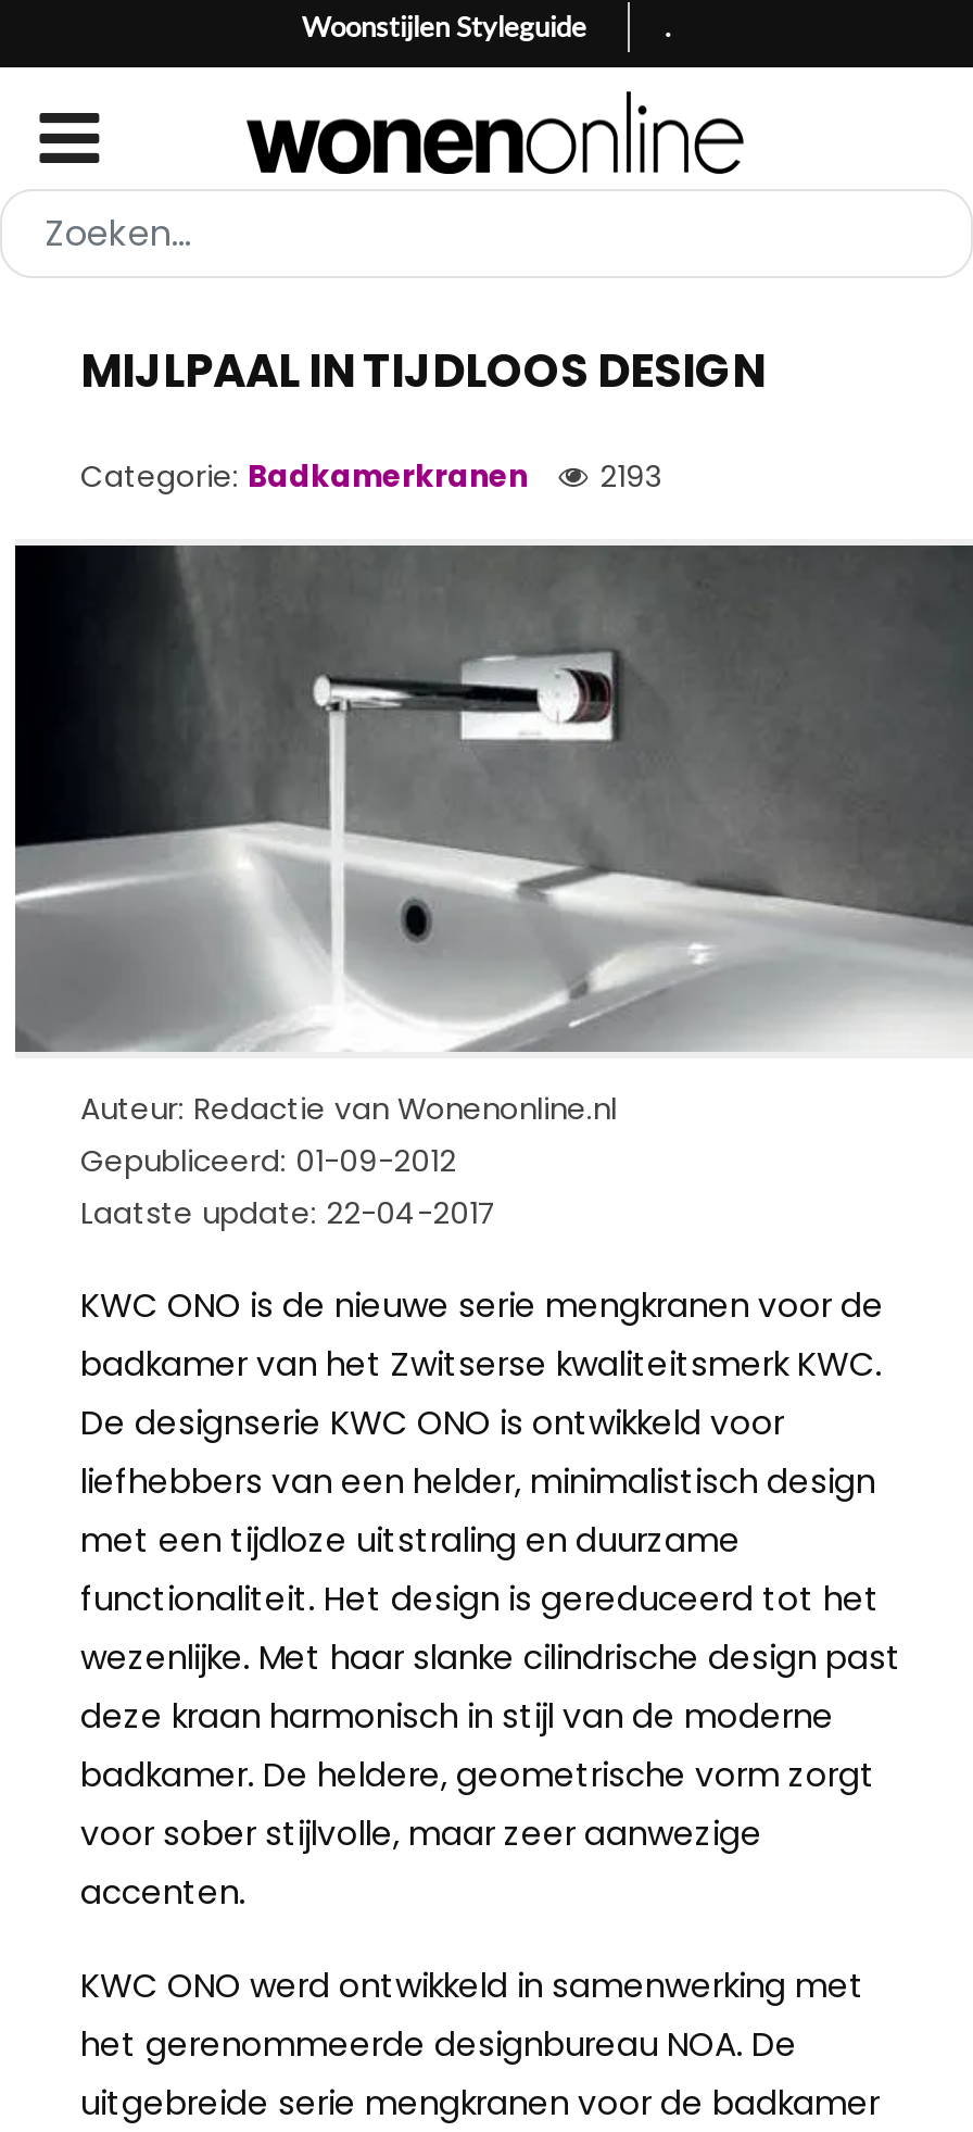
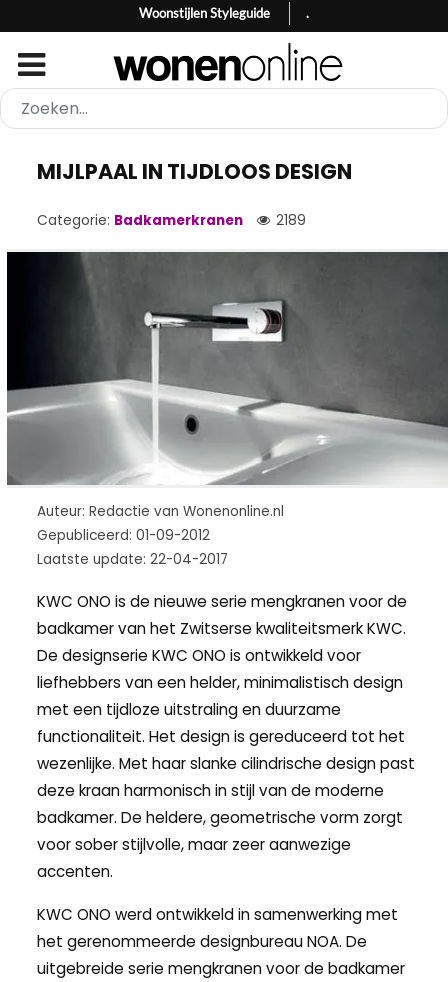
[80,457,662,498] Categorie: Badkamerkranen 2193 -> [37,211,306,230] Categorie: Badkamerkranen 2189

